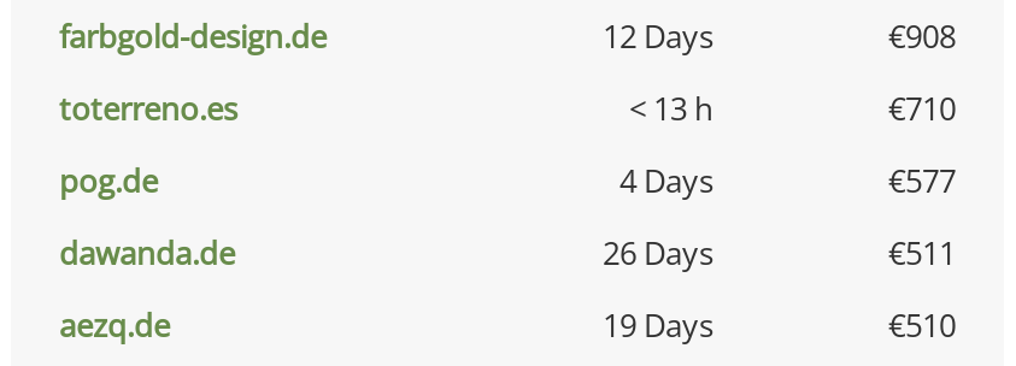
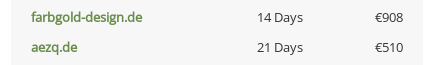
[603,14,713,58] 12 Days -> [256,8,302,26] 14 Days
[59,87,956,274] toterreno.es | < 13 h | €710 | pog.de | 4 Days | €577 | dawanda.de | 26 Days | €511 -> none
[603,303,713,347] 19 Days -> [256,38,302,56] 21 Days

